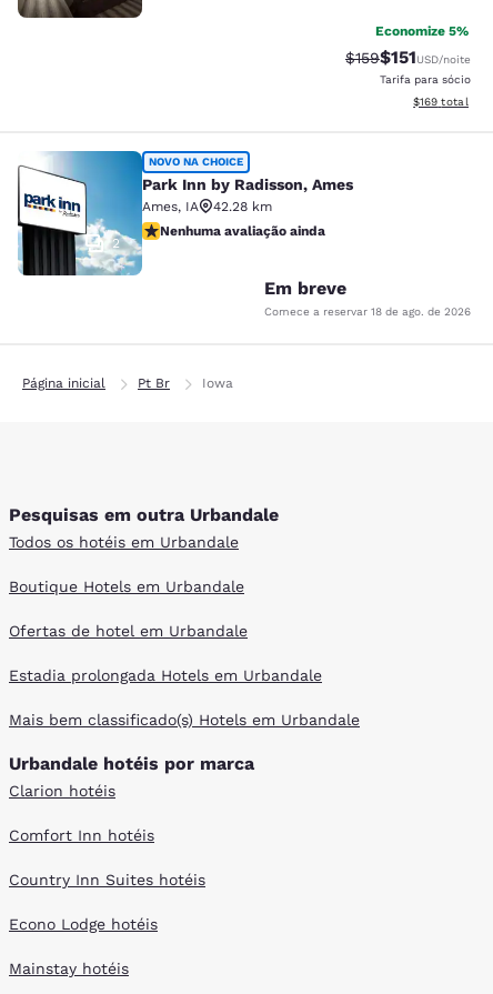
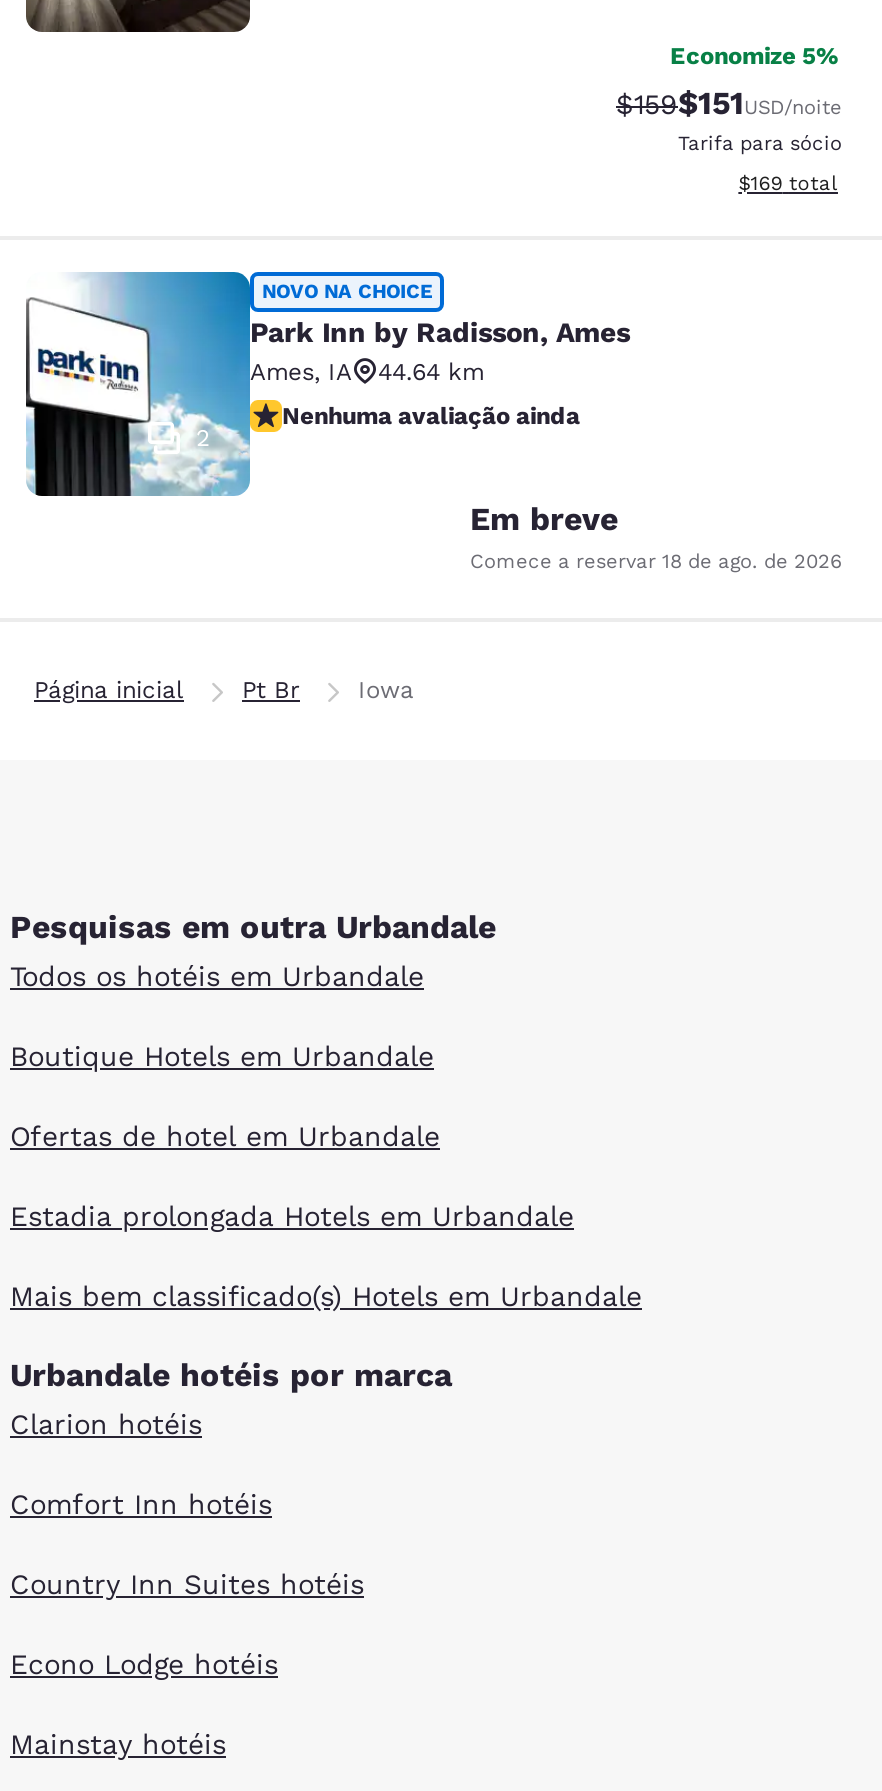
[142,199,272,214] Ames, IA 42.28 km -> [250,358,484,386] Ames, IA 44.64 km

